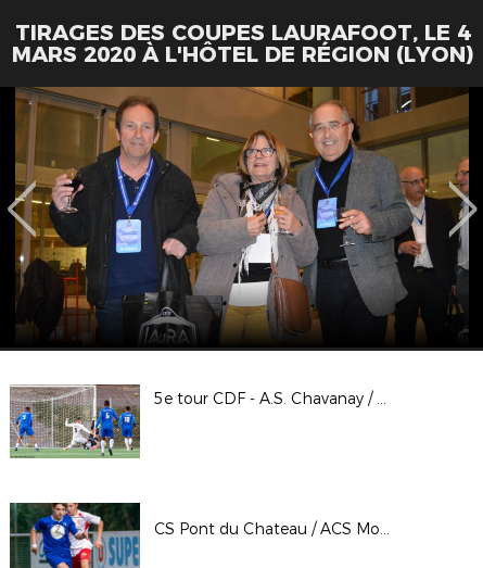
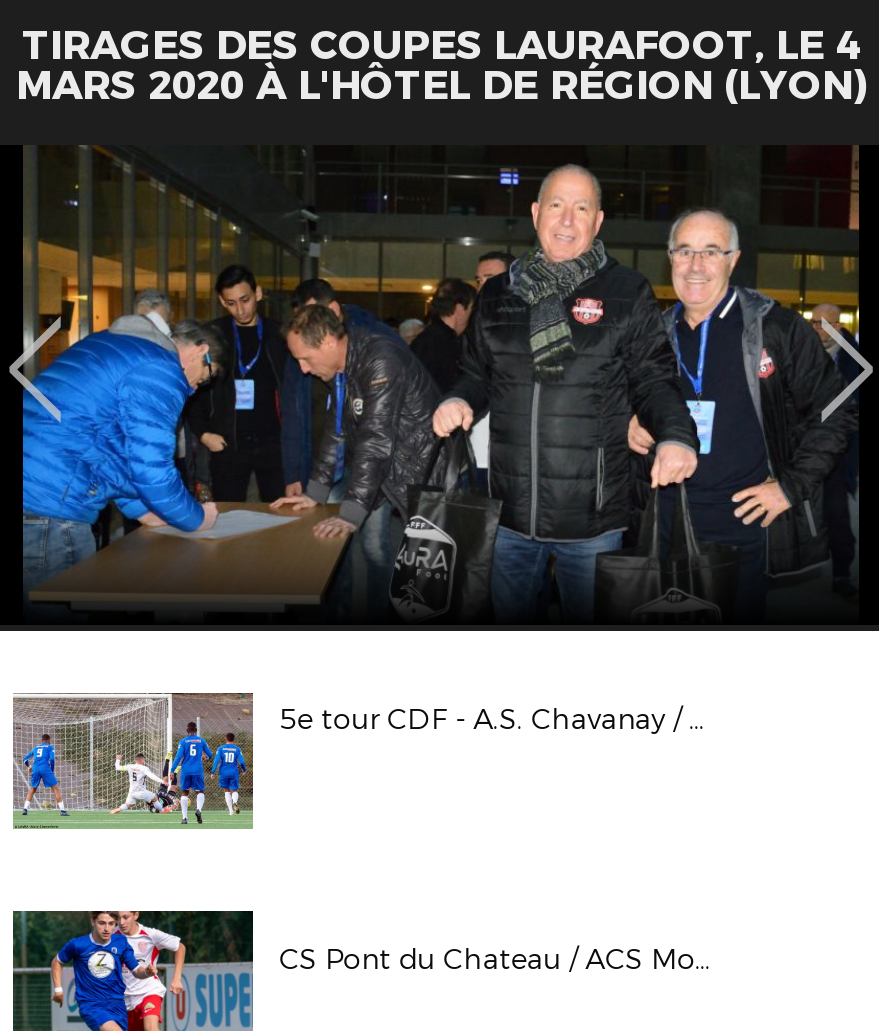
[15,86,470,338] [image] -> [21,145,861,609] [image]

